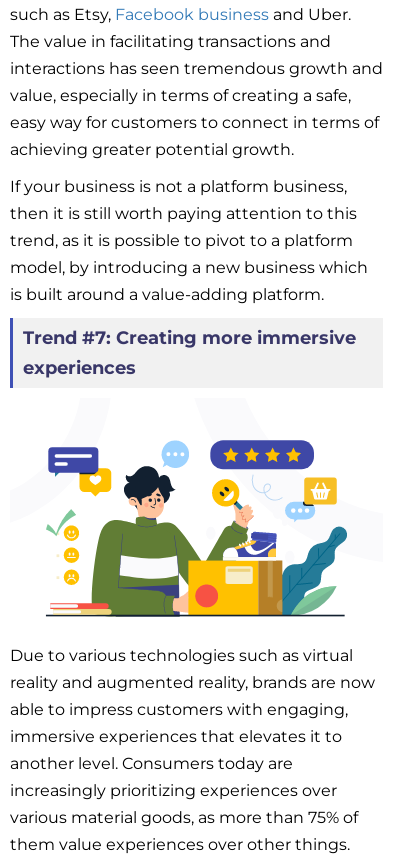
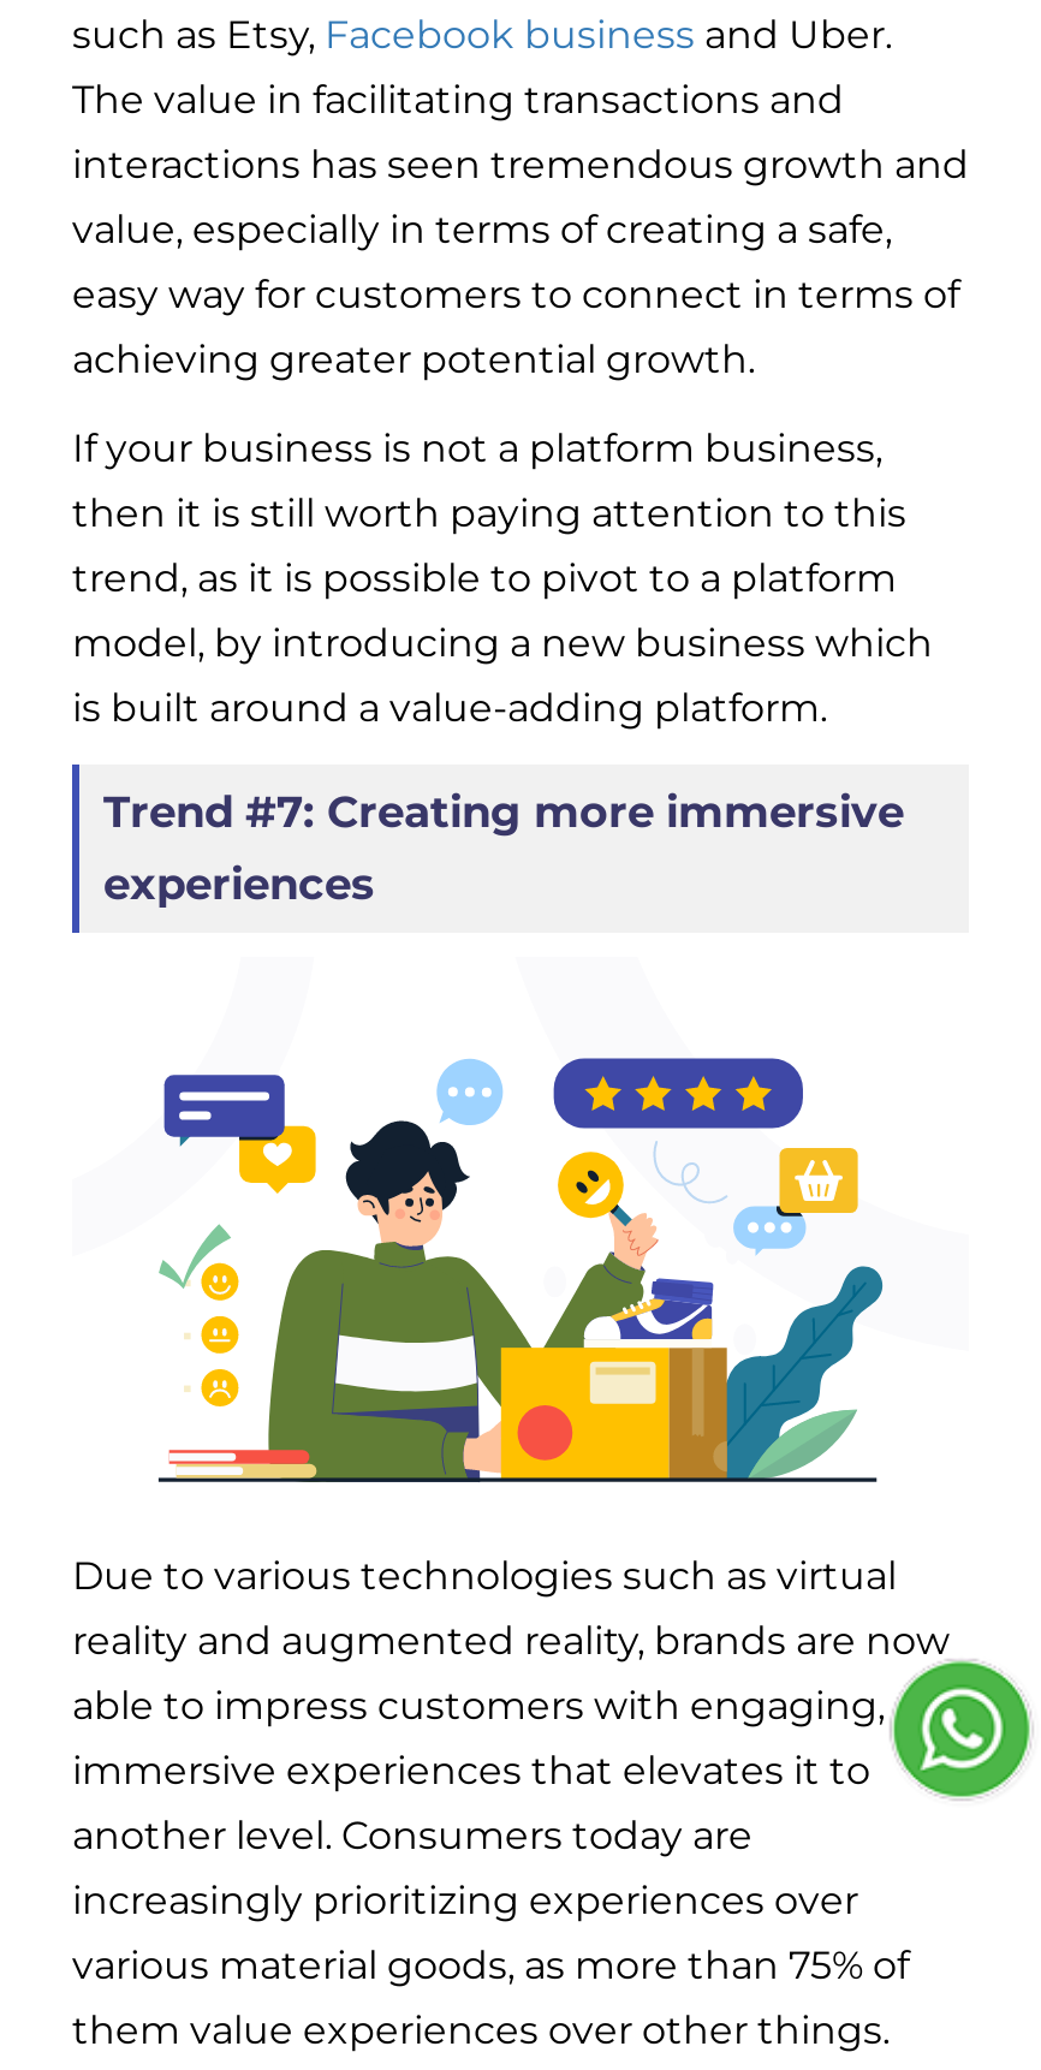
none -> [890,1659,1034,1801] [image]

